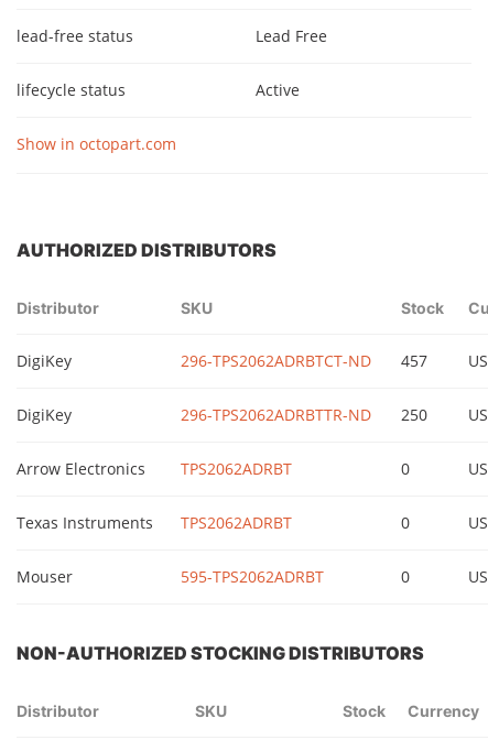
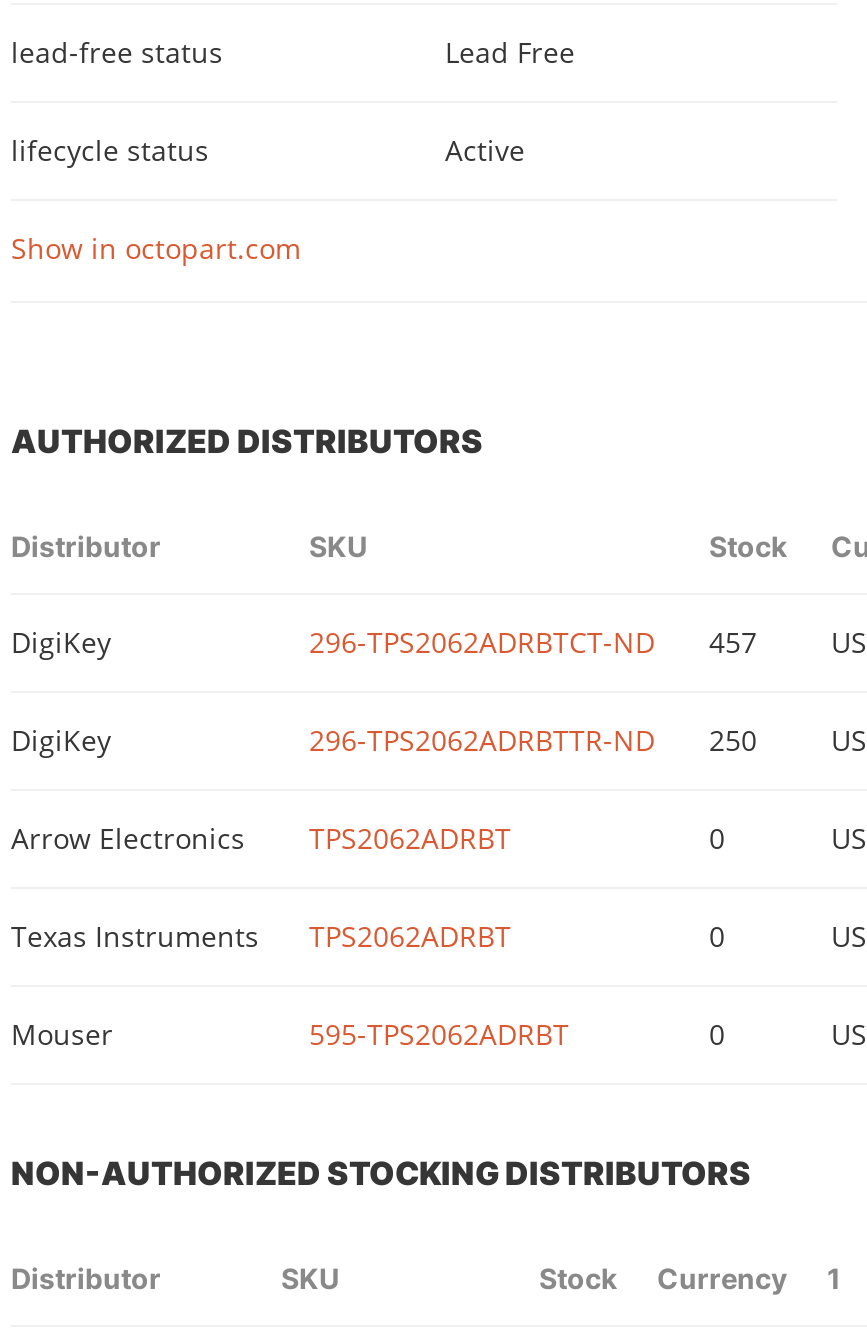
none -> [827,1256,841,1296] 1

